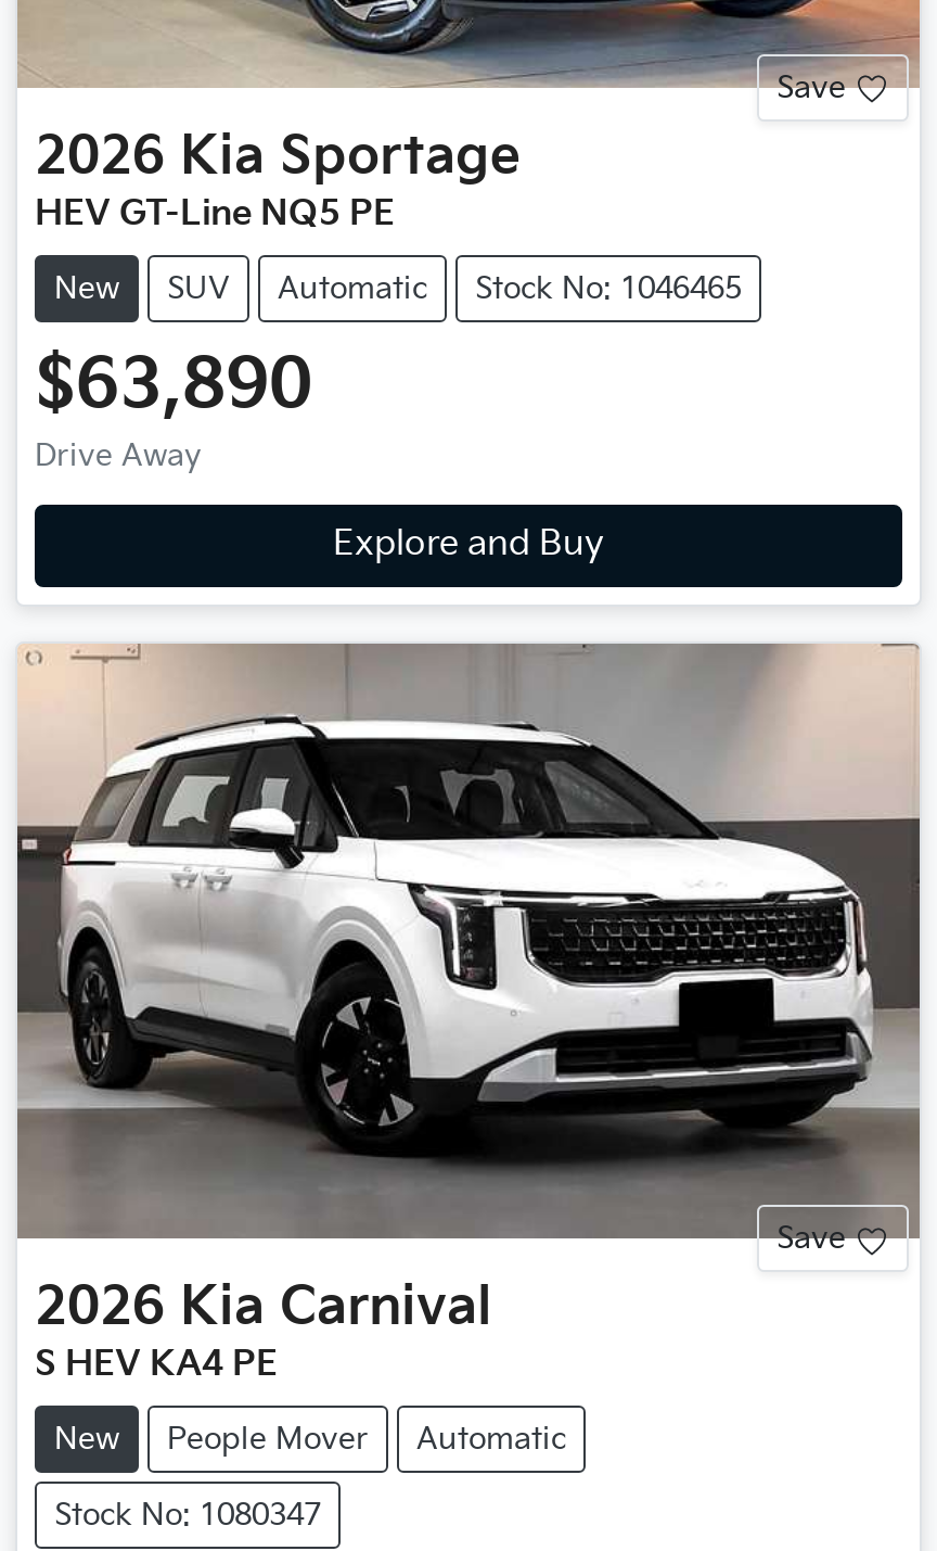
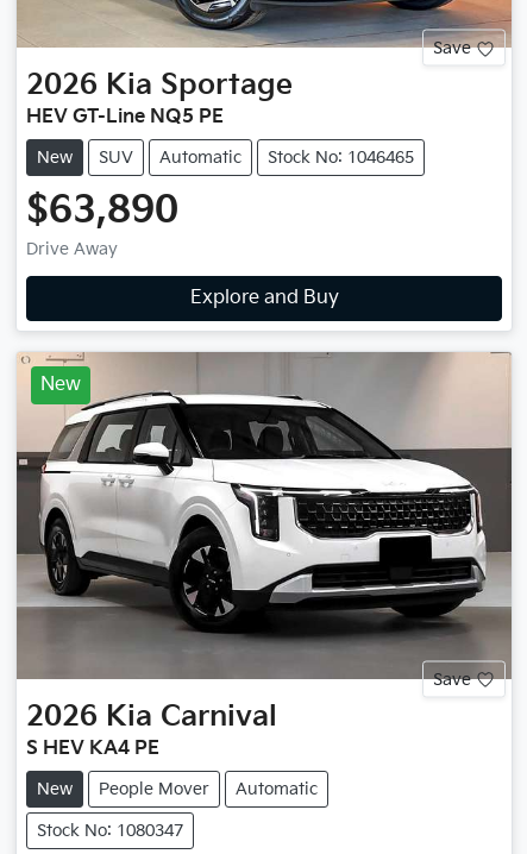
none -> [40,374,81,397] New

